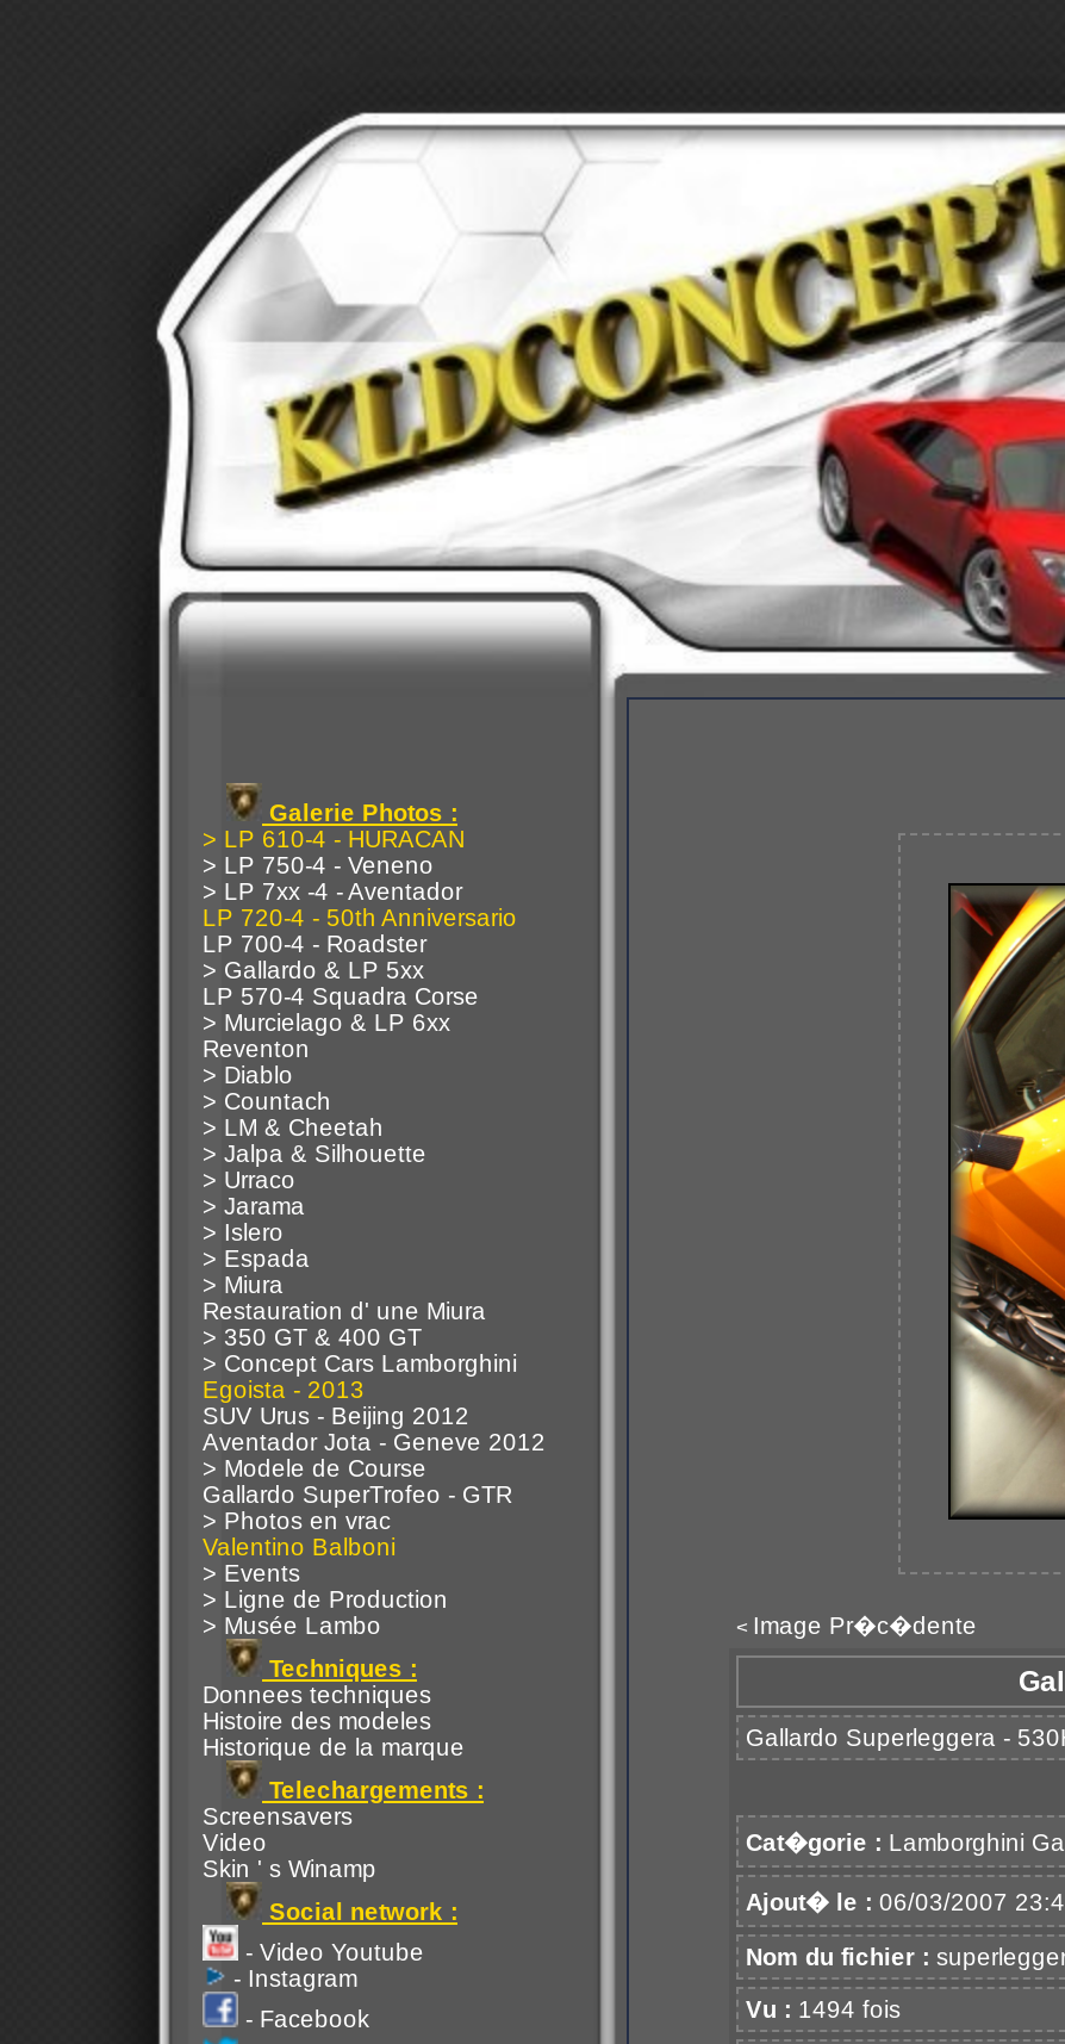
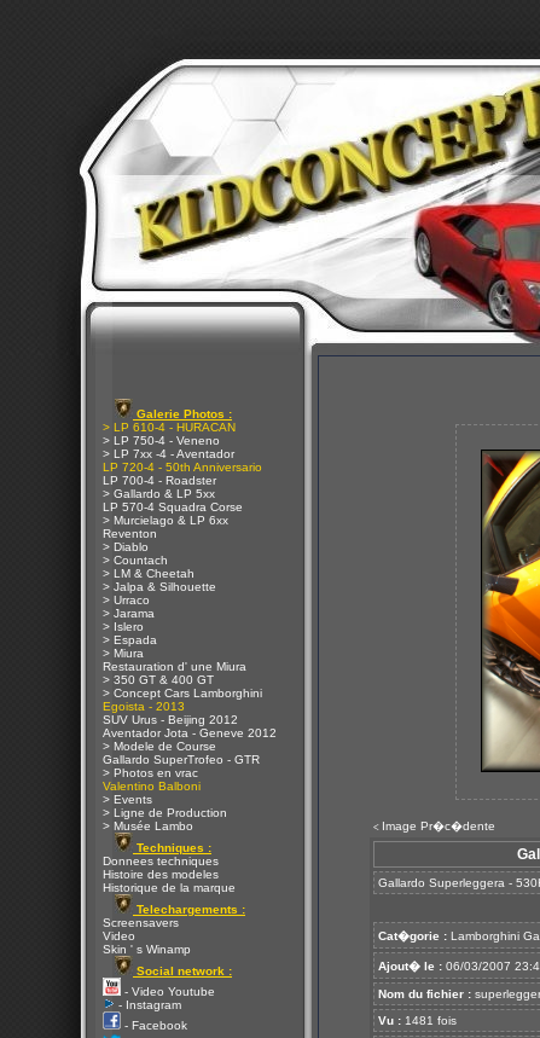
[746,1996,901,2023] Vu : 1494 fois -> [378,1014,457,1027] Vu : 1481 fois

